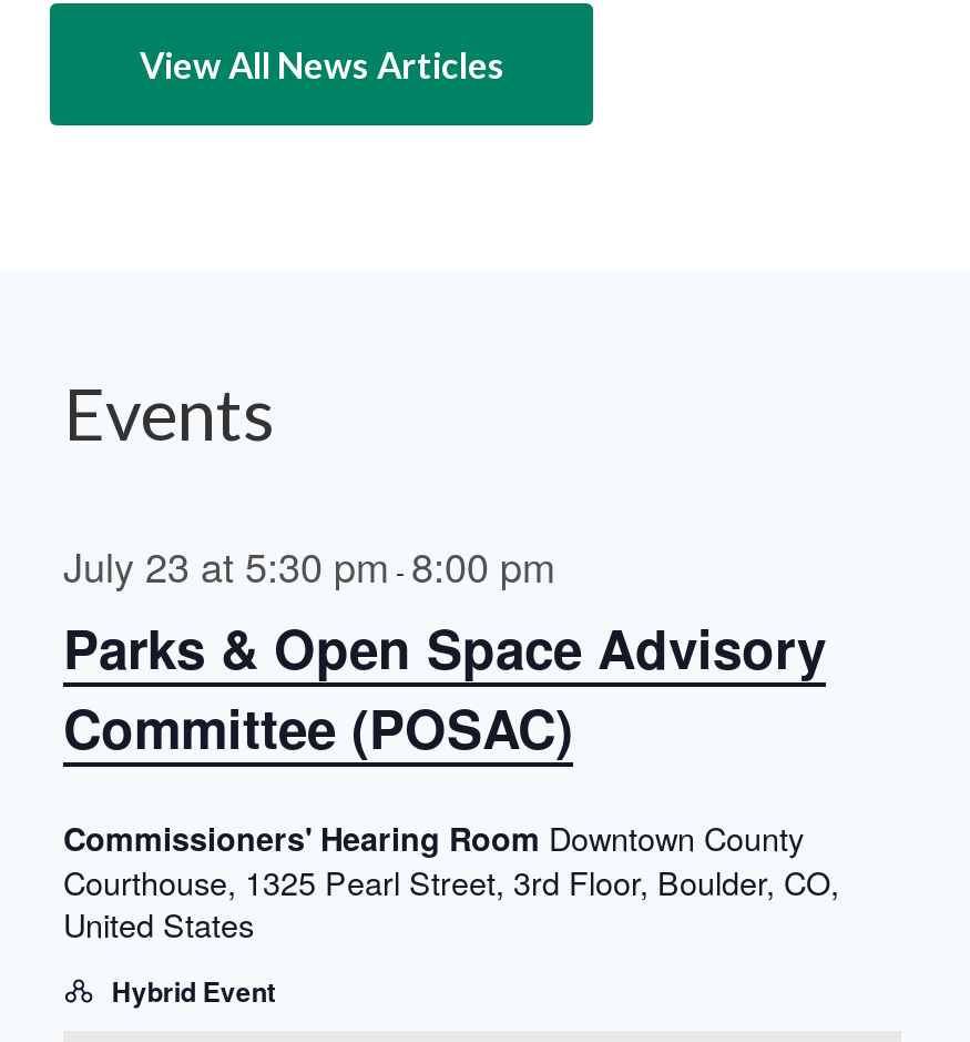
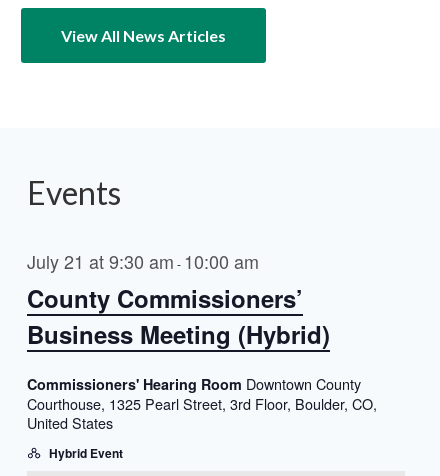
[63,536,826,765] July 23 at 5:30 pm -8:00 pm | Parks & Open Space Advisory | Committee (POSAC) -> [27,248,330,351] July 21 at 9:30 am -10:00 am | County Commissioners’ | Business Meeting (Hybrid)

